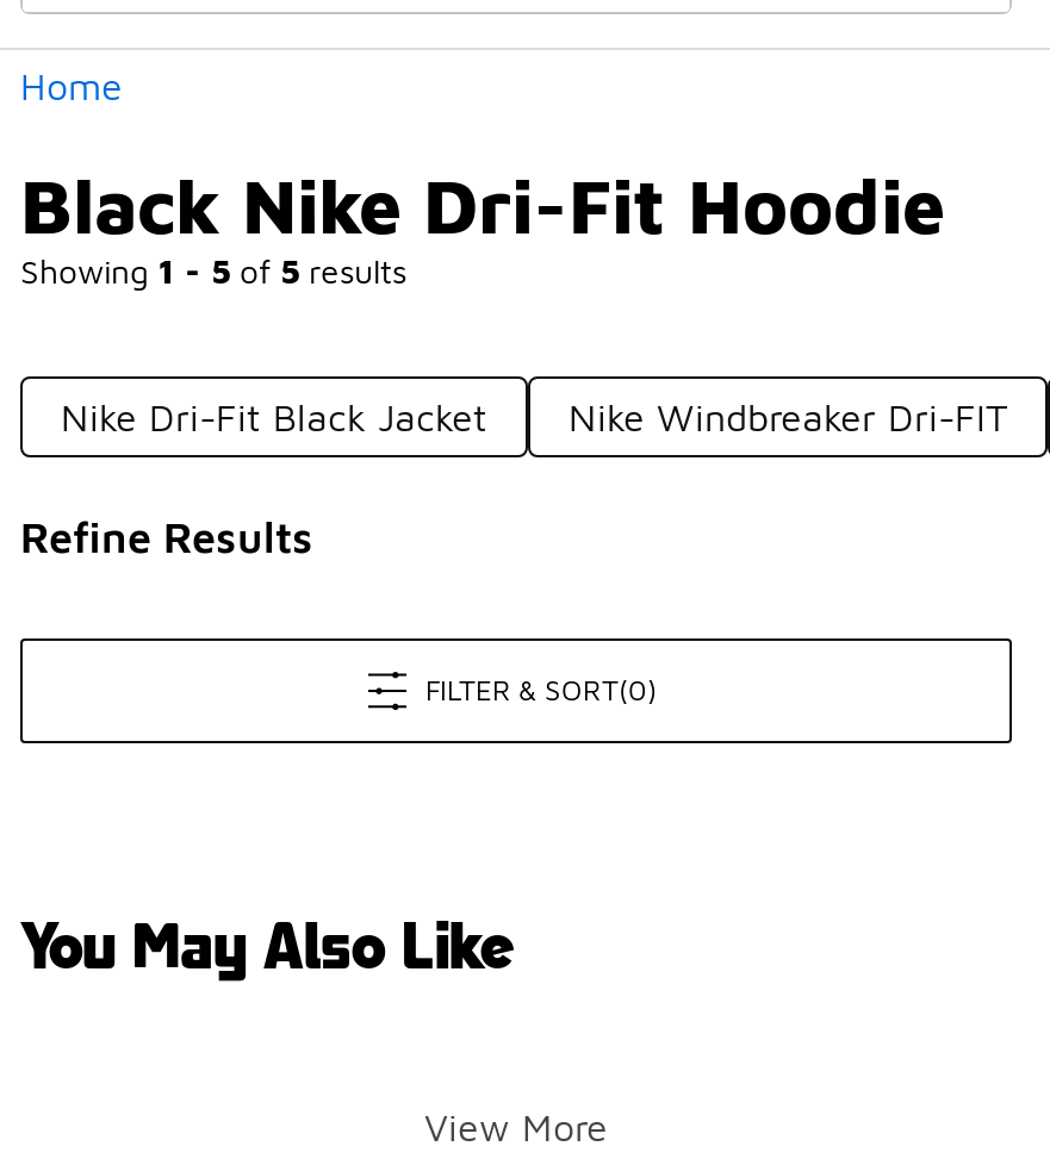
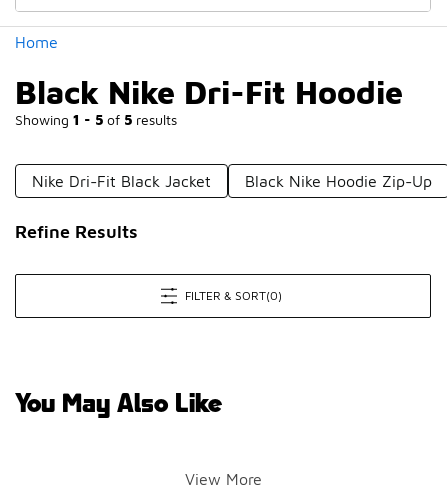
[569,395,1007,438] Nike Windbreaker Dri-FIT -> [245,172,432,190] Black Nike Hoodie Zip-Up

